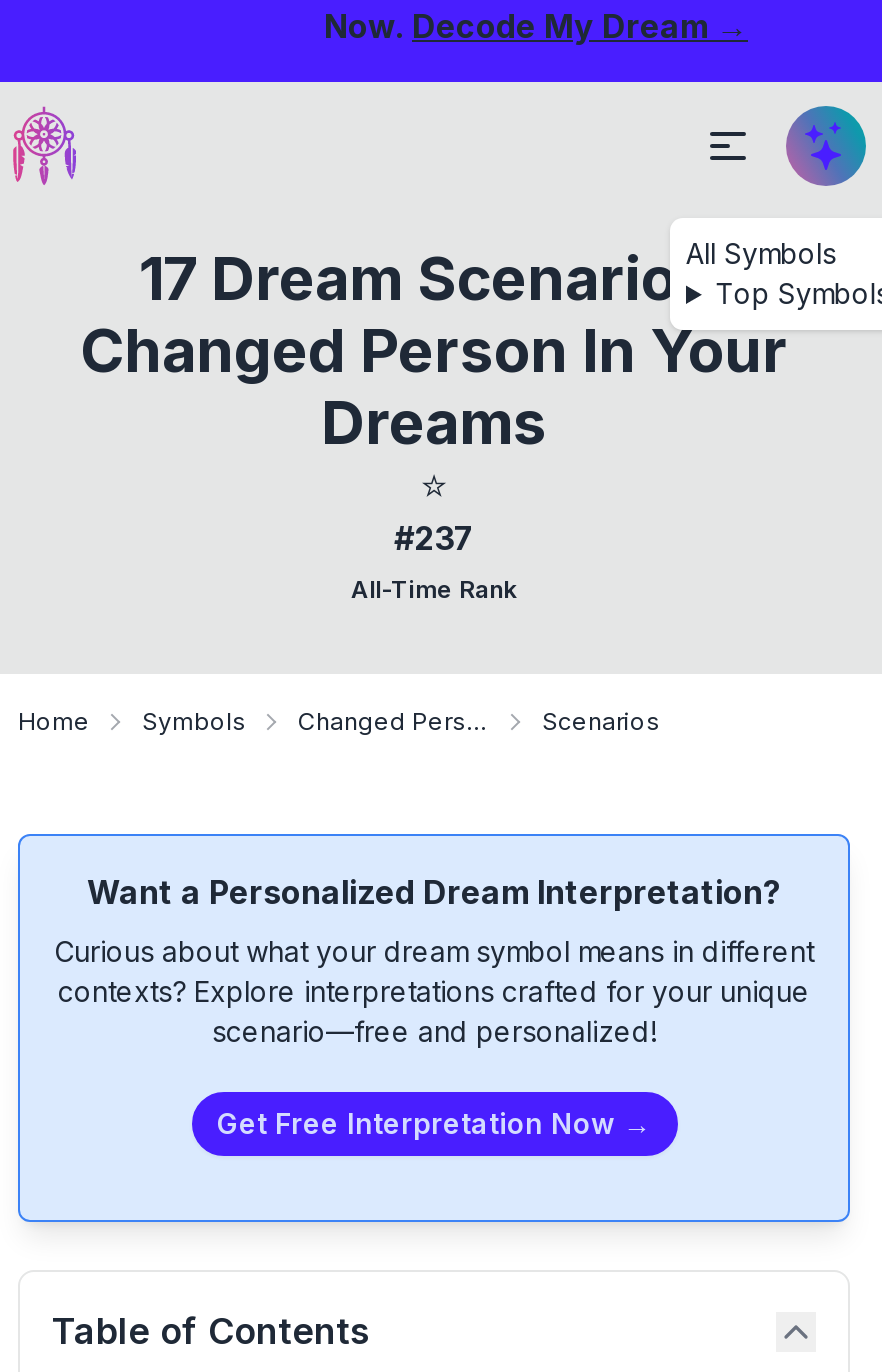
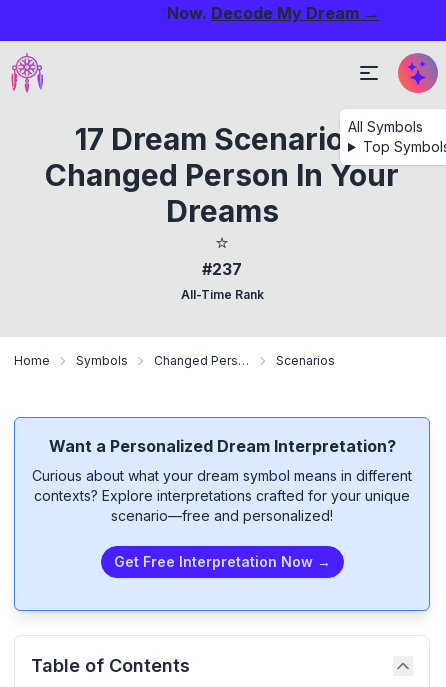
[786,104,868,188] [image] -> [398,52,439,94] [image]

